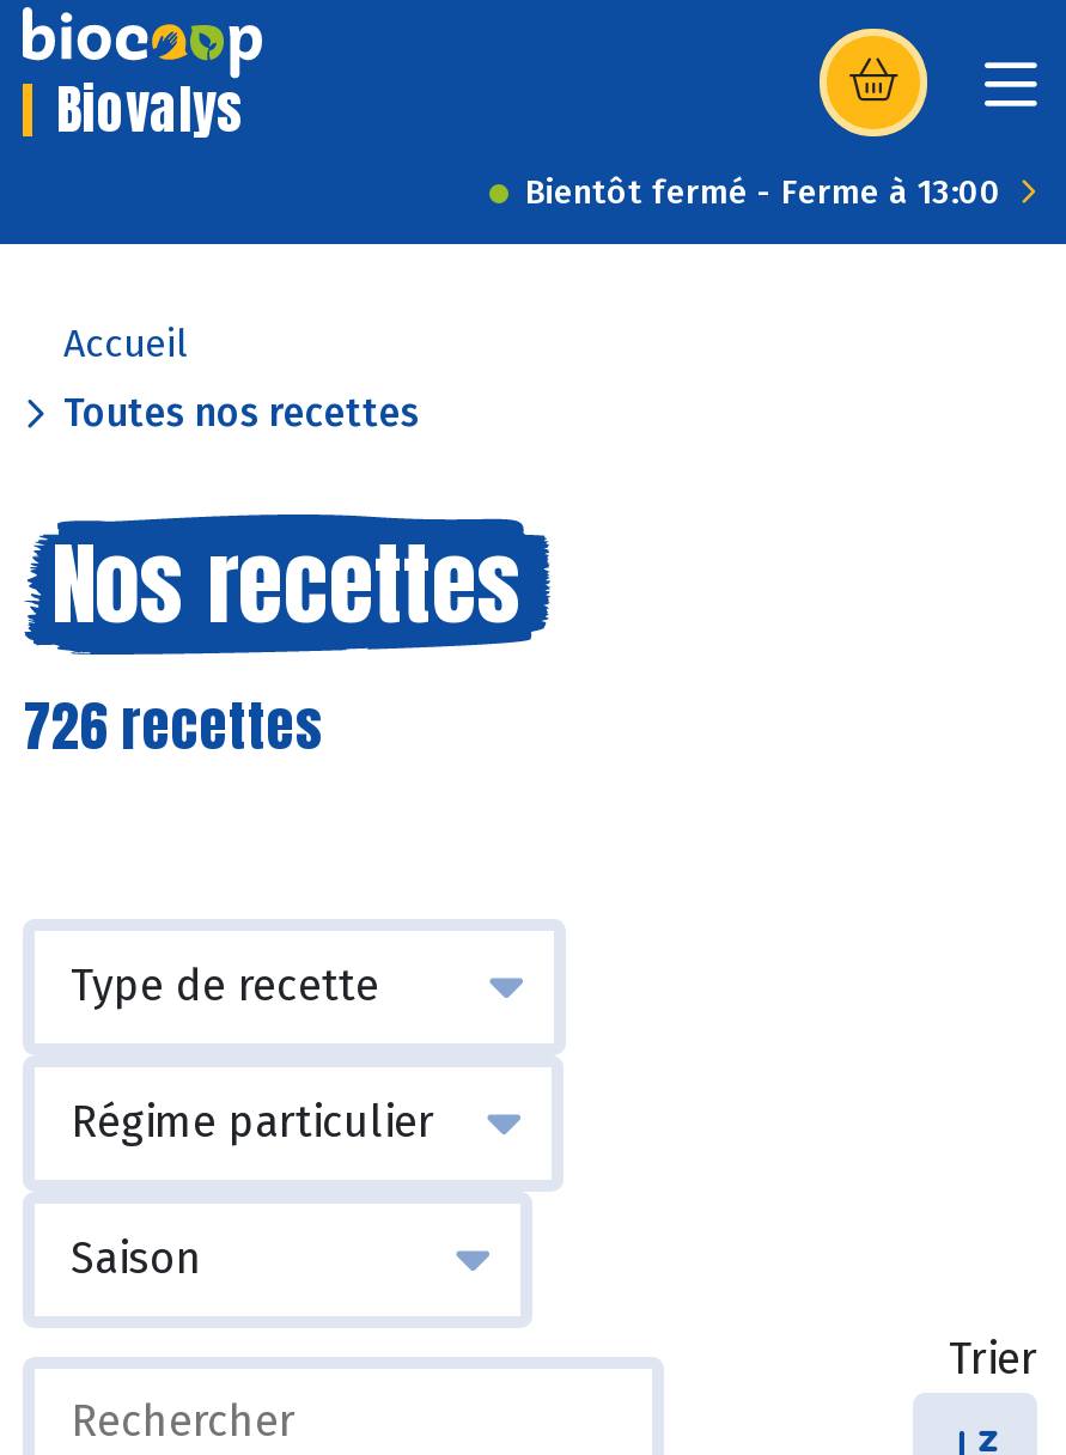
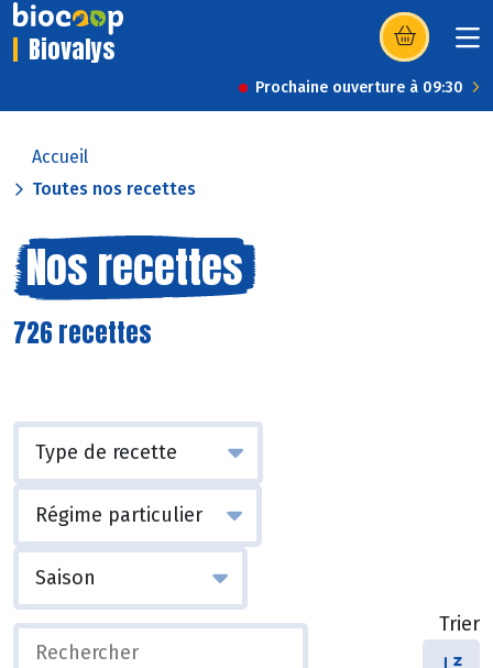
[525,172,1001,213] Bientôt fermé - Ferme à 13:00 -> [255,78,463,97] Prochaine ouverture à 09:30

